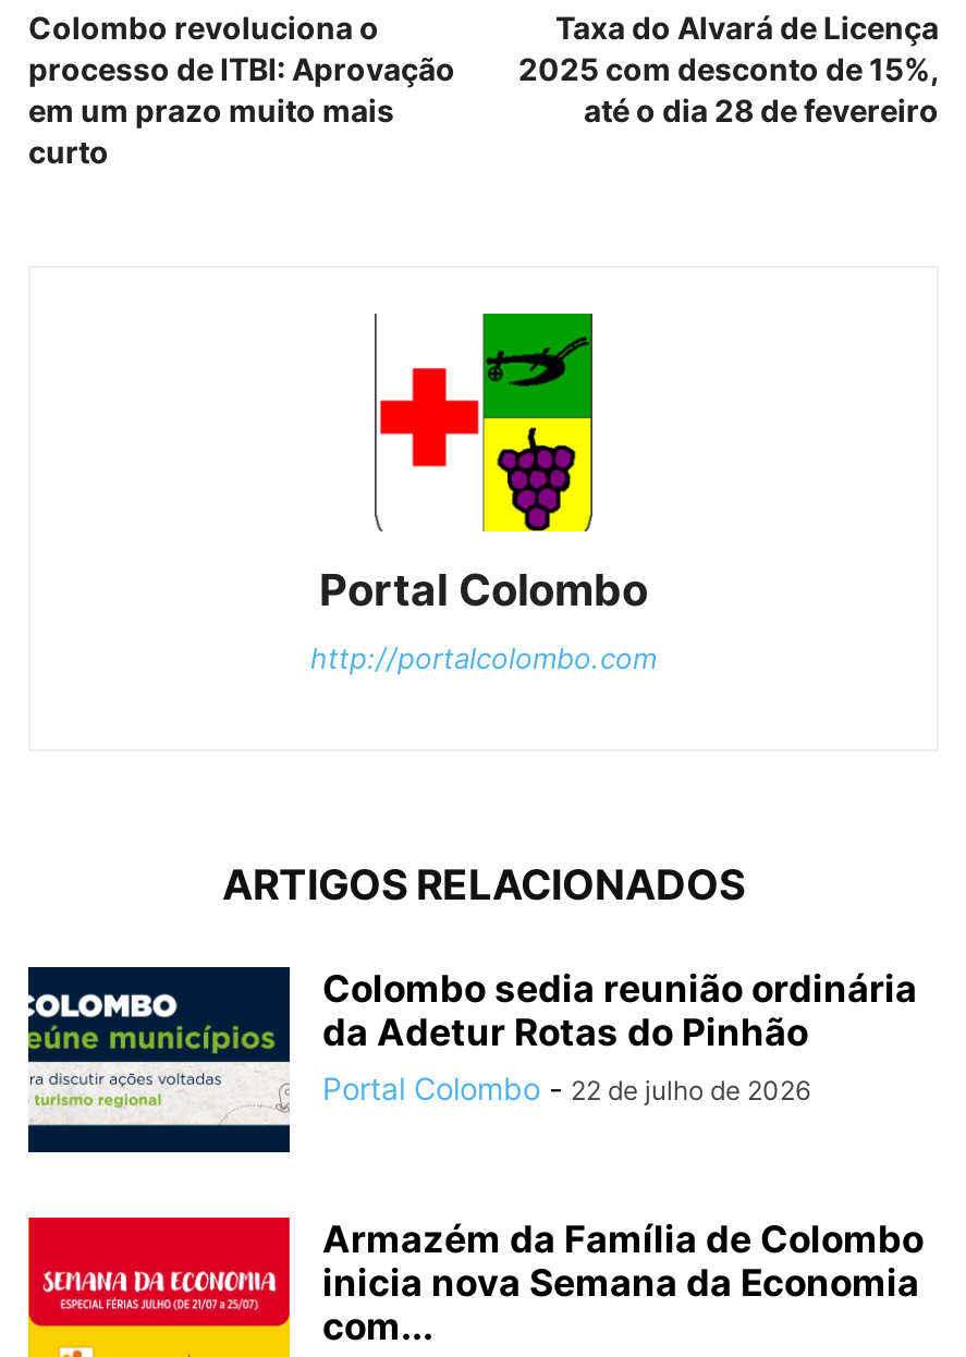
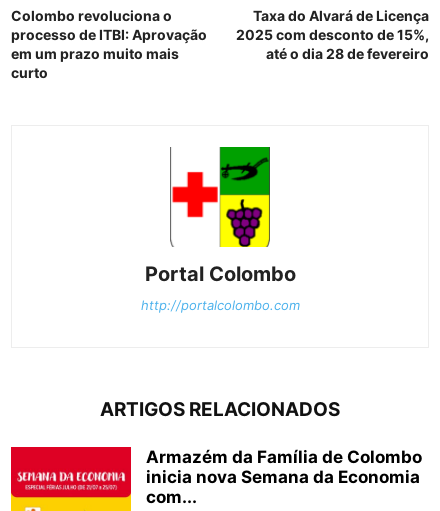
[26,965,917,1154] [image] | Colombo sedia reunião ordinária | da Adetur Rotas do Pinhão | Portal Colombo - 22 de julho de 2026 -> none

